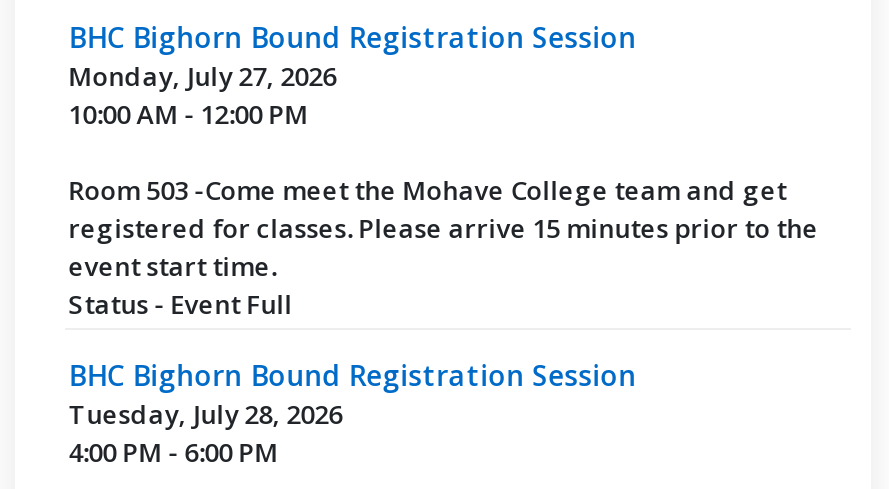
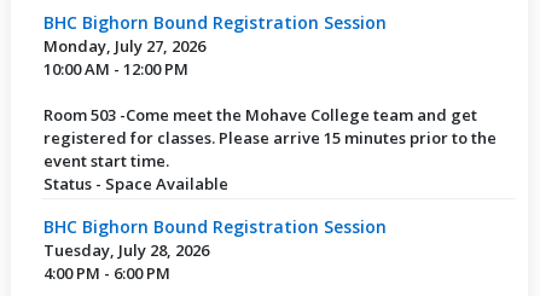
[69,286,293,322] Status - Event Full -> [43,173,228,195] Status - Space Available

